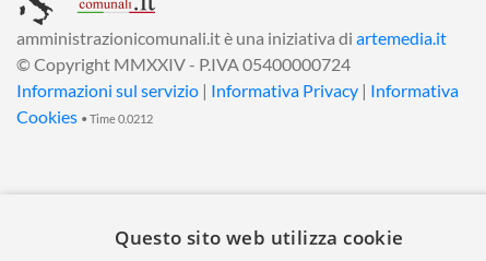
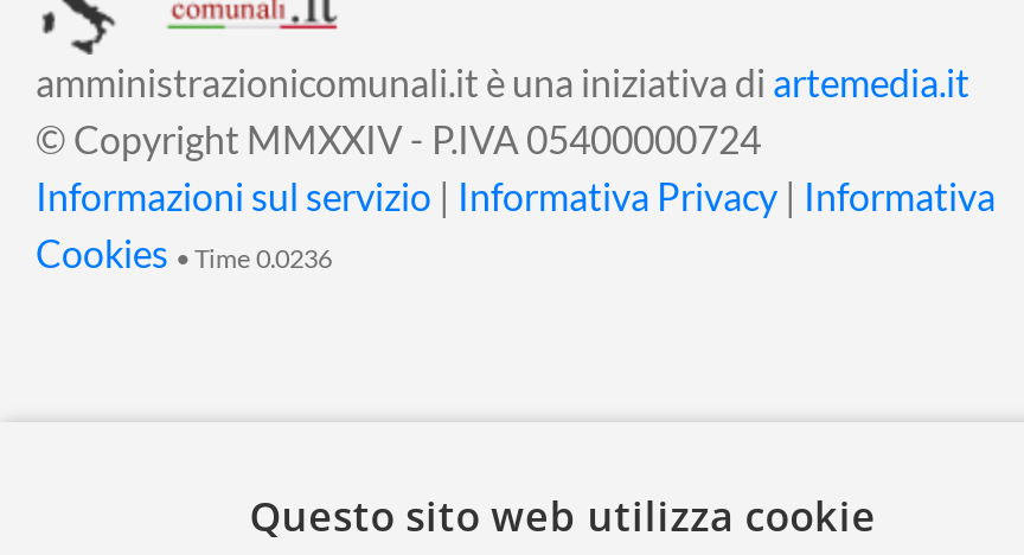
[16,106,153,127] Cookies • Time 0.0212 -> [36,230,332,275] Cookies • Time 0.0236

